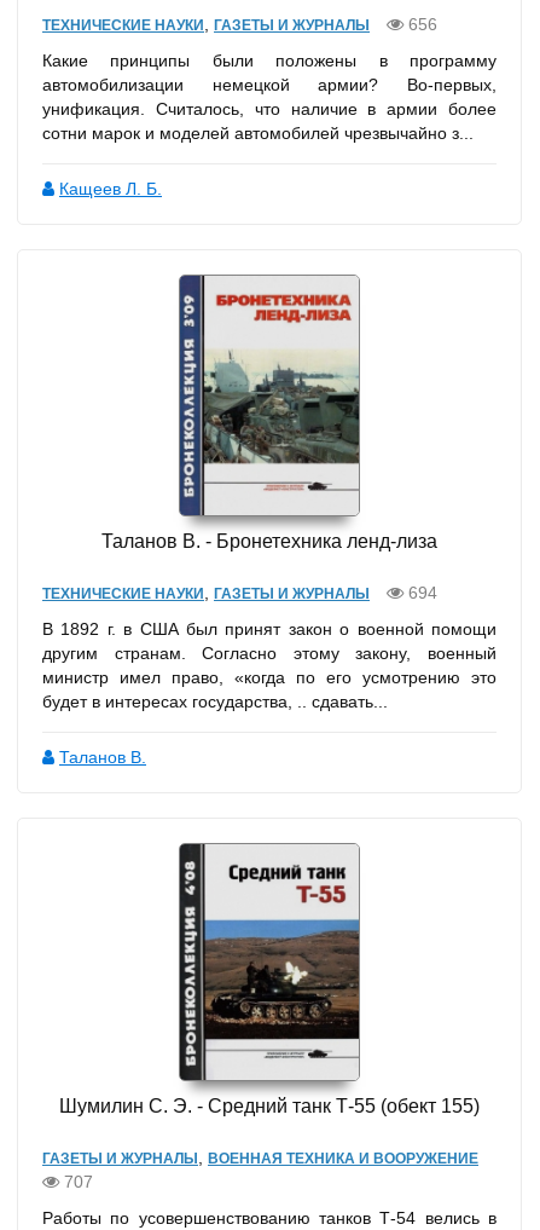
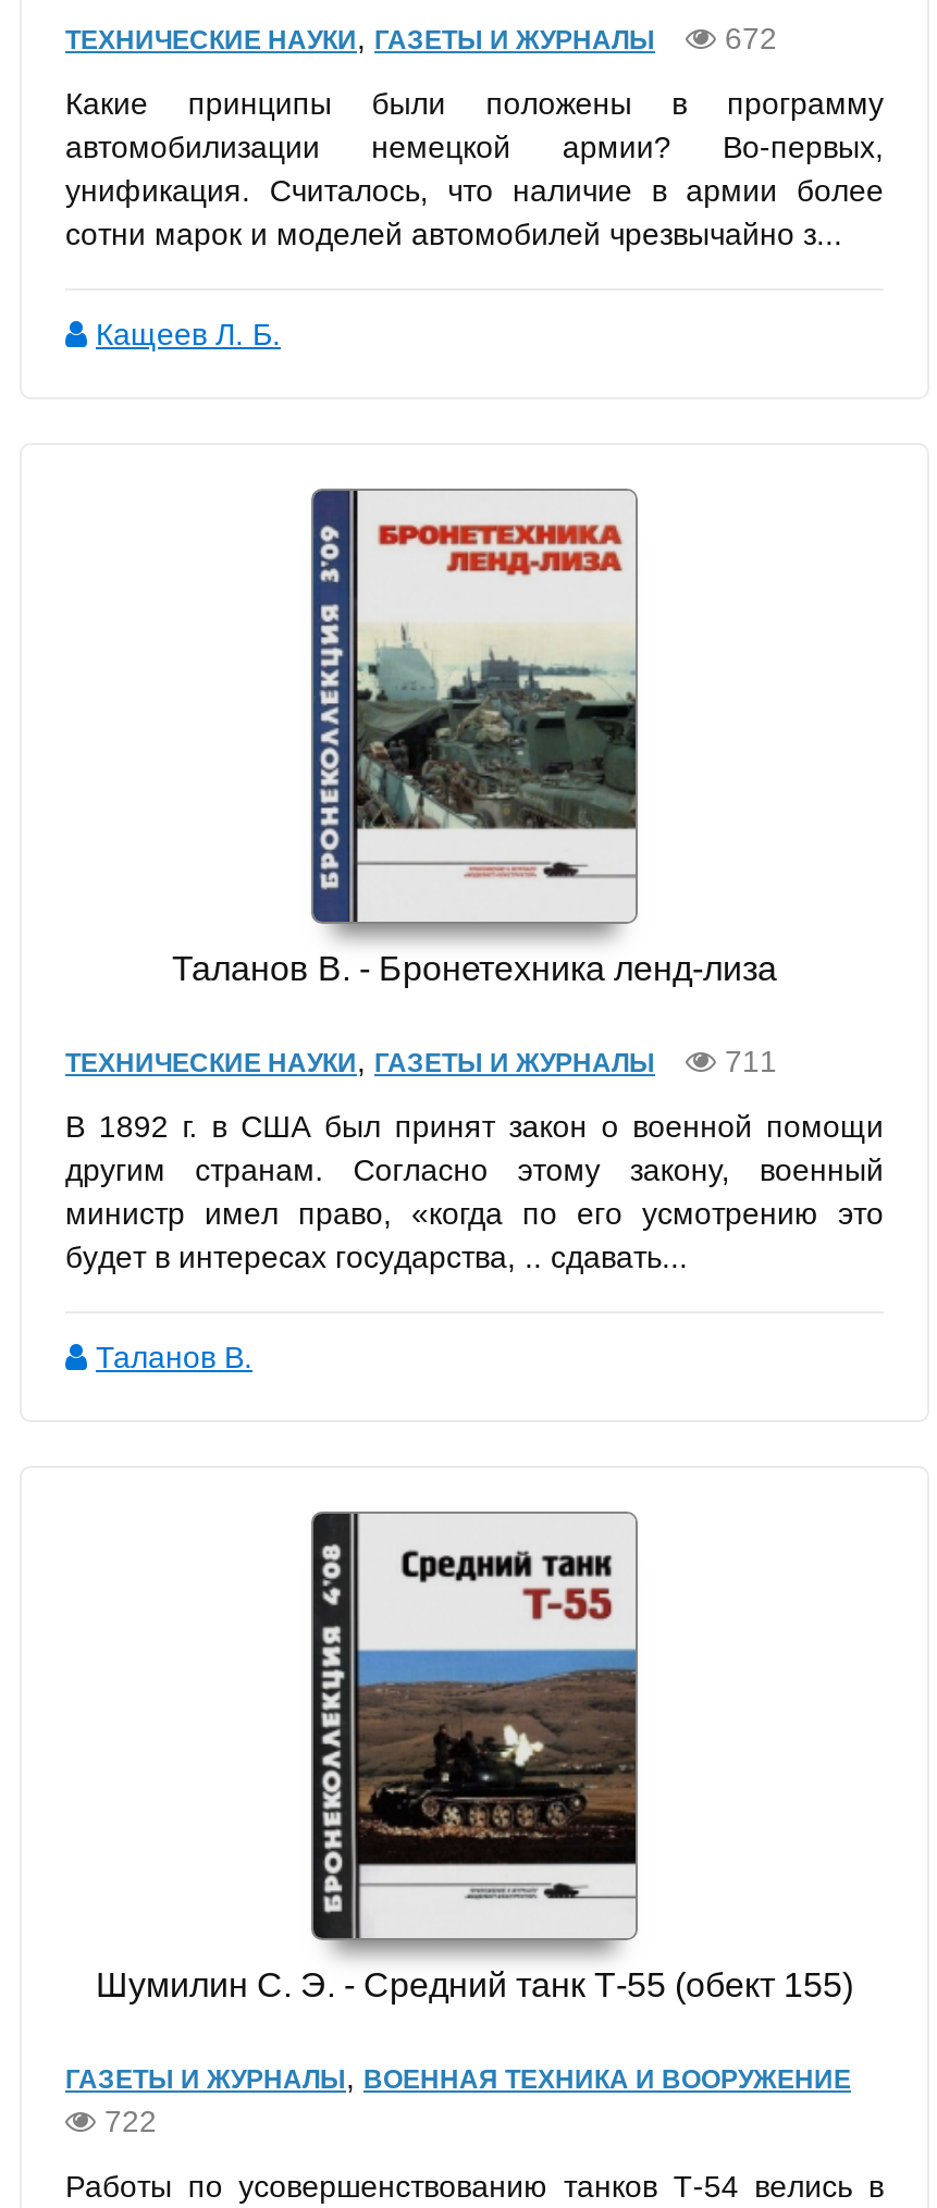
[42,14,437,33] ТЕХНИЧЕСКИЕ НАУКИ, ГАЗЕТЫ И ЖУРНАЛЫ 656 -> [65,20,777,54] ТЕХНИЧЕСКИЕ НАУКИ, ГАЗЕТЫ И ЖУРНАЛЫ 672
[42,582,437,602] ТЕХНИЧЕСКИЕ НАУКИ, ГАЗЕТЫ И ЖУРНАЛЫ 694 -> [65,1043,777,1077] ТЕХНИЧЕСКИЕ НАУКИ, ГАЗЕТЫ И ЖУРНАЛЫ 711
[59,1172,93,1191] 707 -> [96,2103,157,2138] 722

